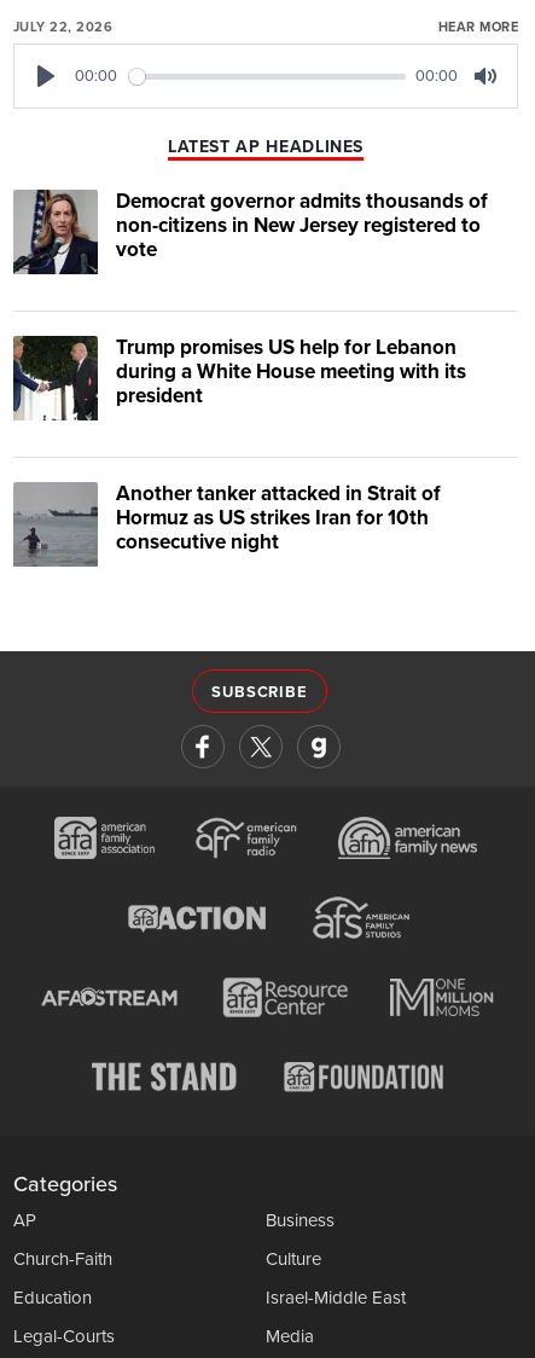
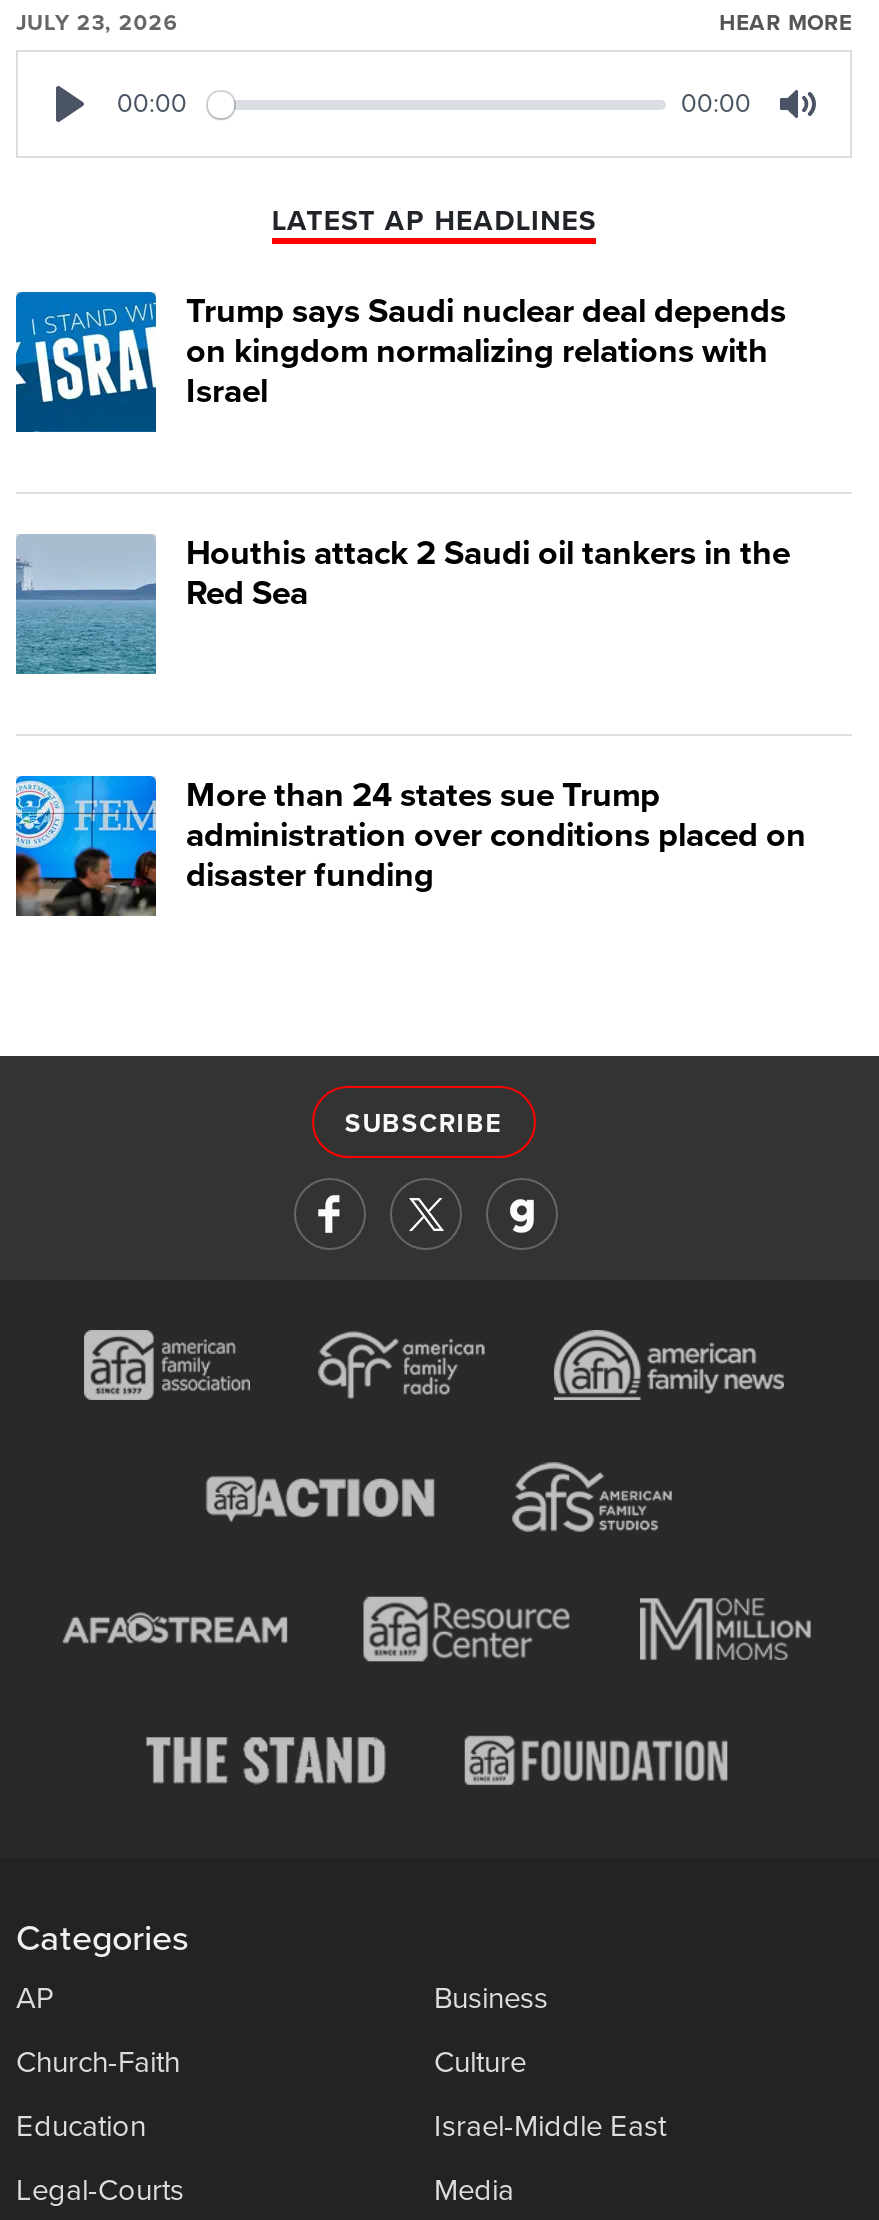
[13,19,113,35] JULY 22, 2026 -> [16,10,178,36] JULY 23, 2026
[12,188,488,275] [image] | Democrat governor admits thousands of | non-citizens in New Jersey registered to | vote -> [14,290,786,434] [image] | Trump says Saudi nuclear deal depends | on kingdom normalizing relations with | Israel
[12,335,466,422] [image] | Trump promises US help for Lebanon | during a White House meeting with its | president -> [14,532,790,676] [image] | Houthis attack 2 Saudi oil tankers in the | Red Sea
[12,481,441,568] [image] | Another tanker attacked in Strait of | Hormuz as US strikes Iran for 10th | consecutive night -> [14,774,806,918] [image] | More than 24 states sue Trump | administration over conditions placed on | disaster funding

